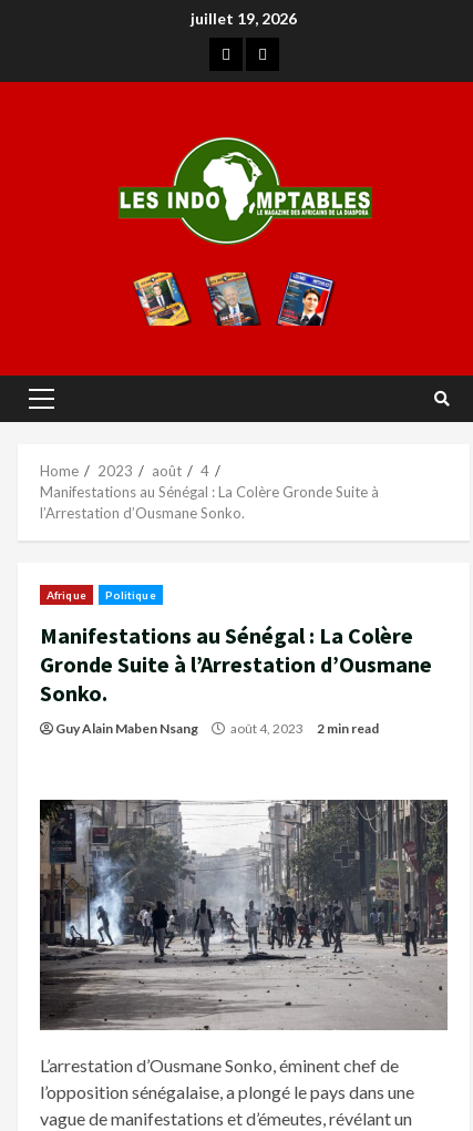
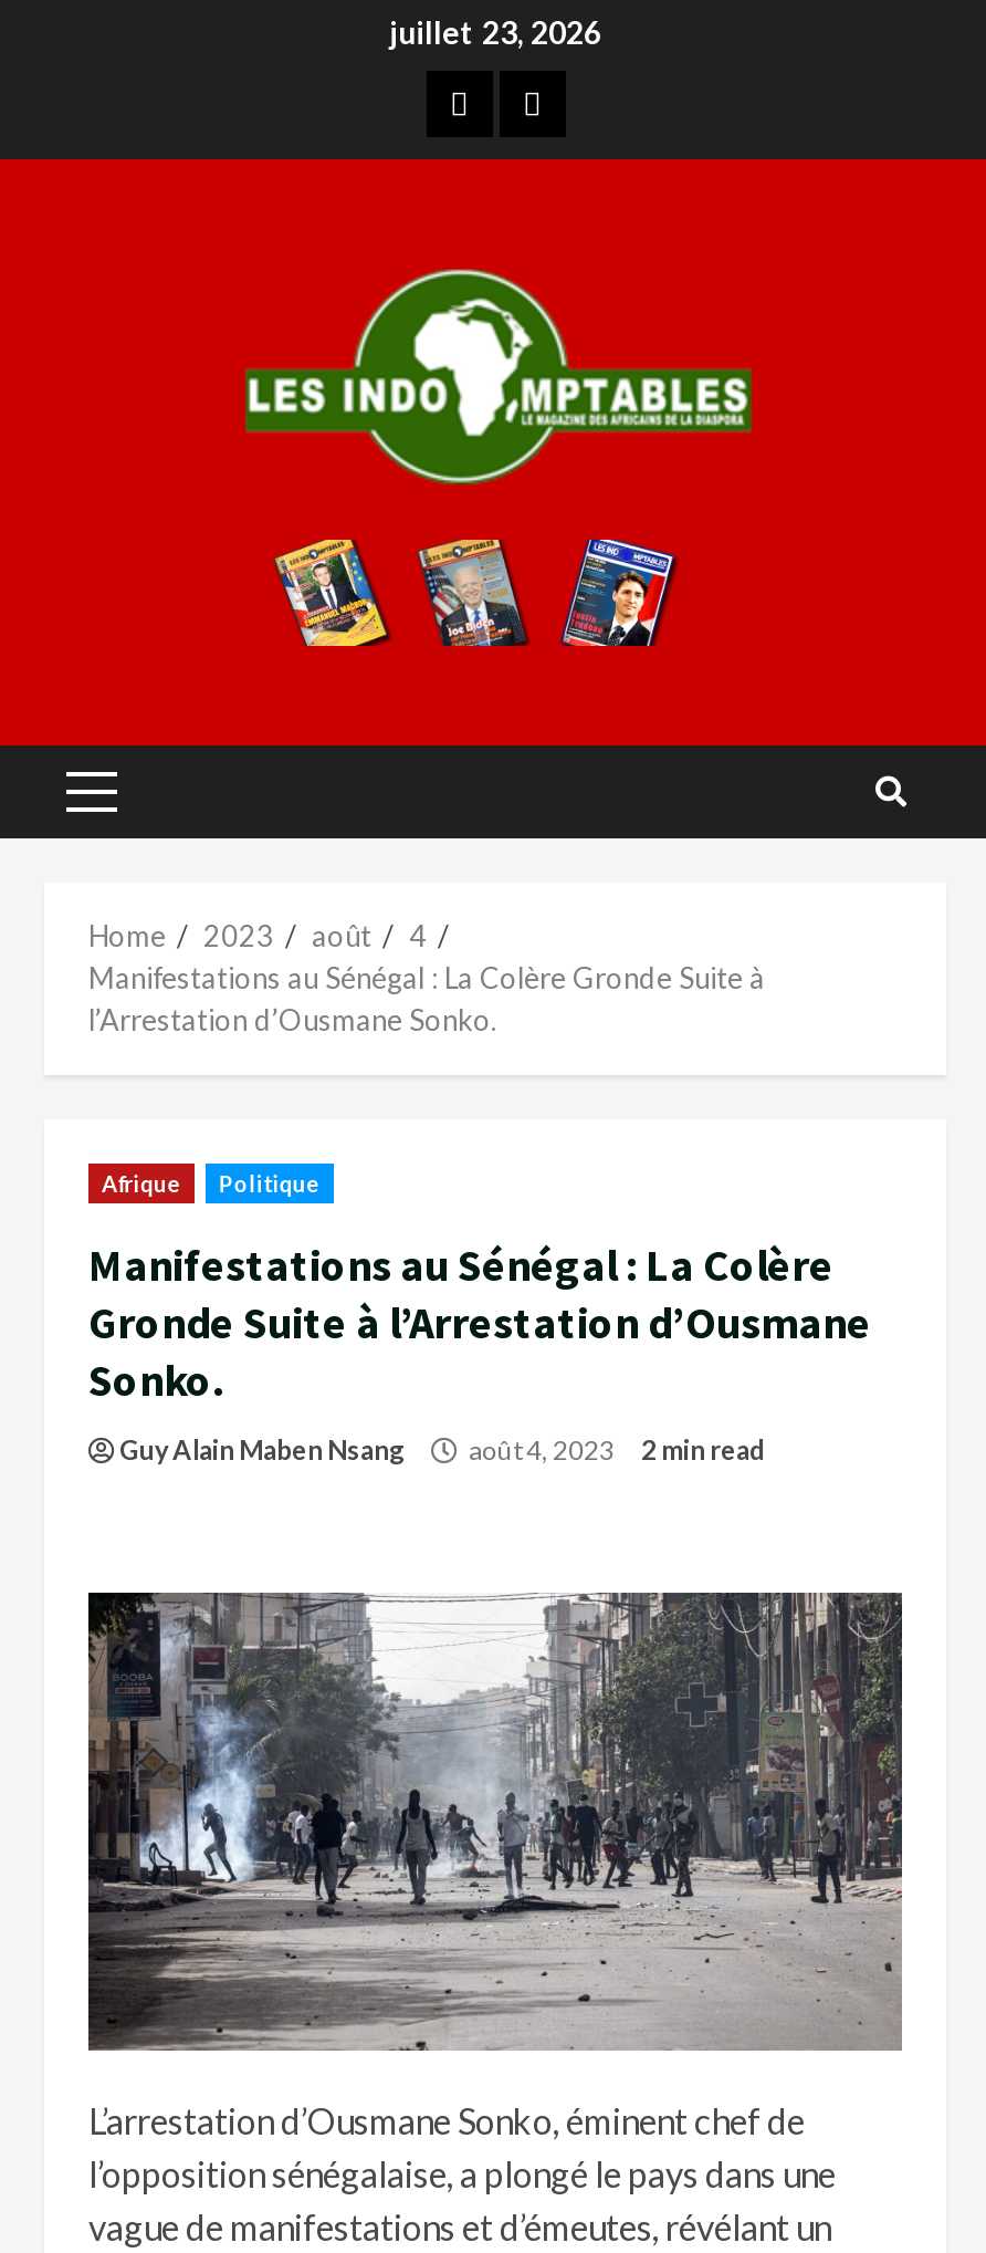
[191,9,297,28] juillet 19, 2026 -> [389,13,601,51] juillet 23, 2026

